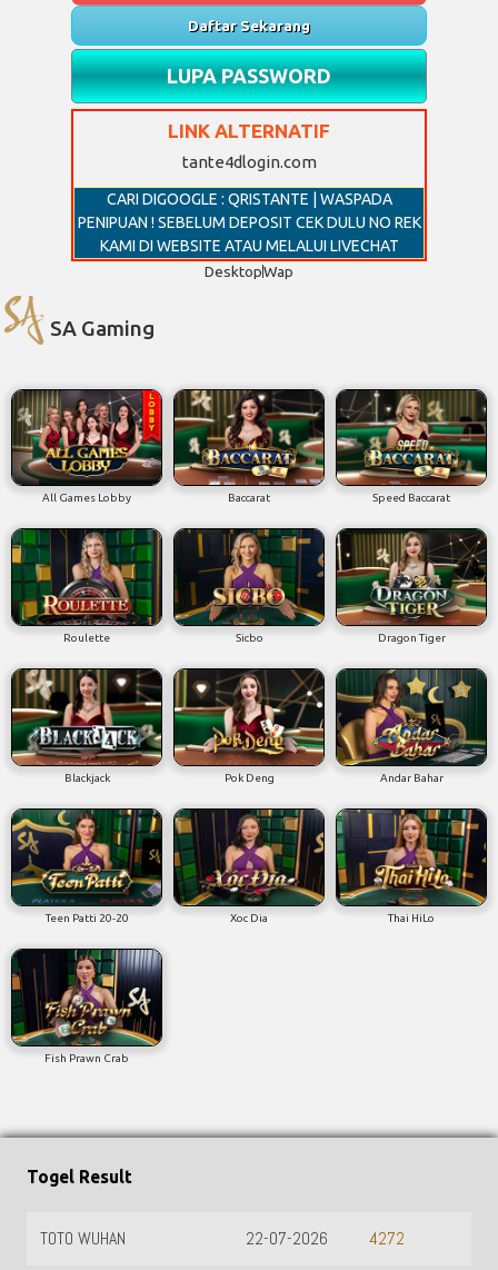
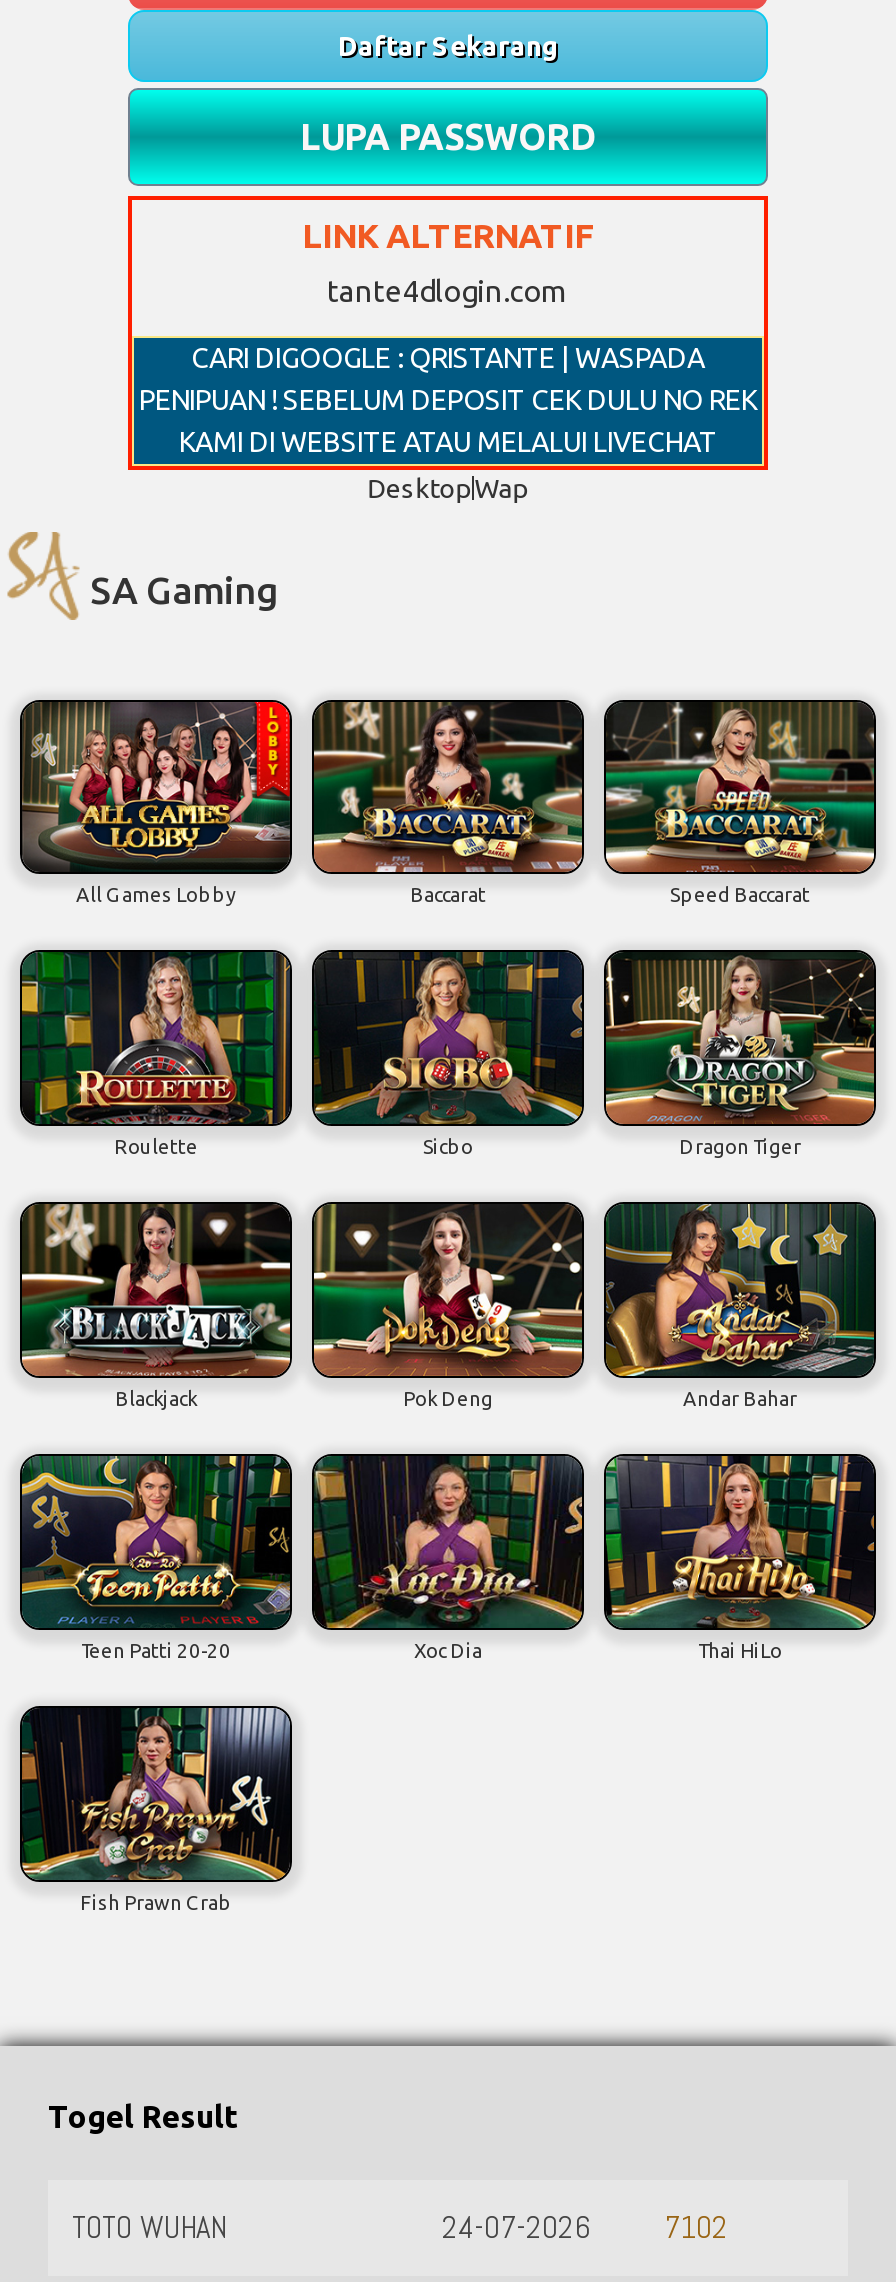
[246,1227,328,1250] 22-07-2026 -> [442,2207,590,2247] 24-07-2026
[369,1228,405,1250] 4272 -> [664,2208,728,2248] 7102

